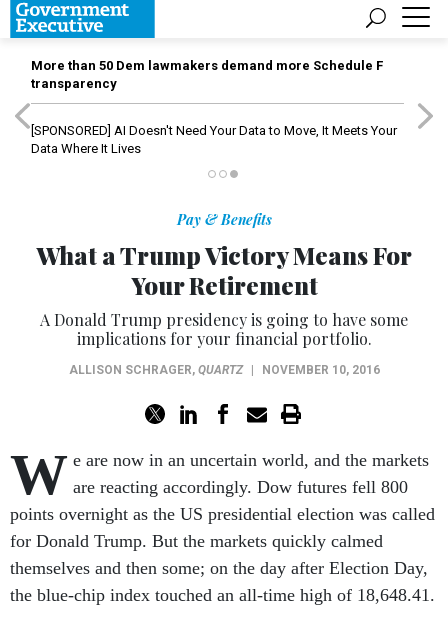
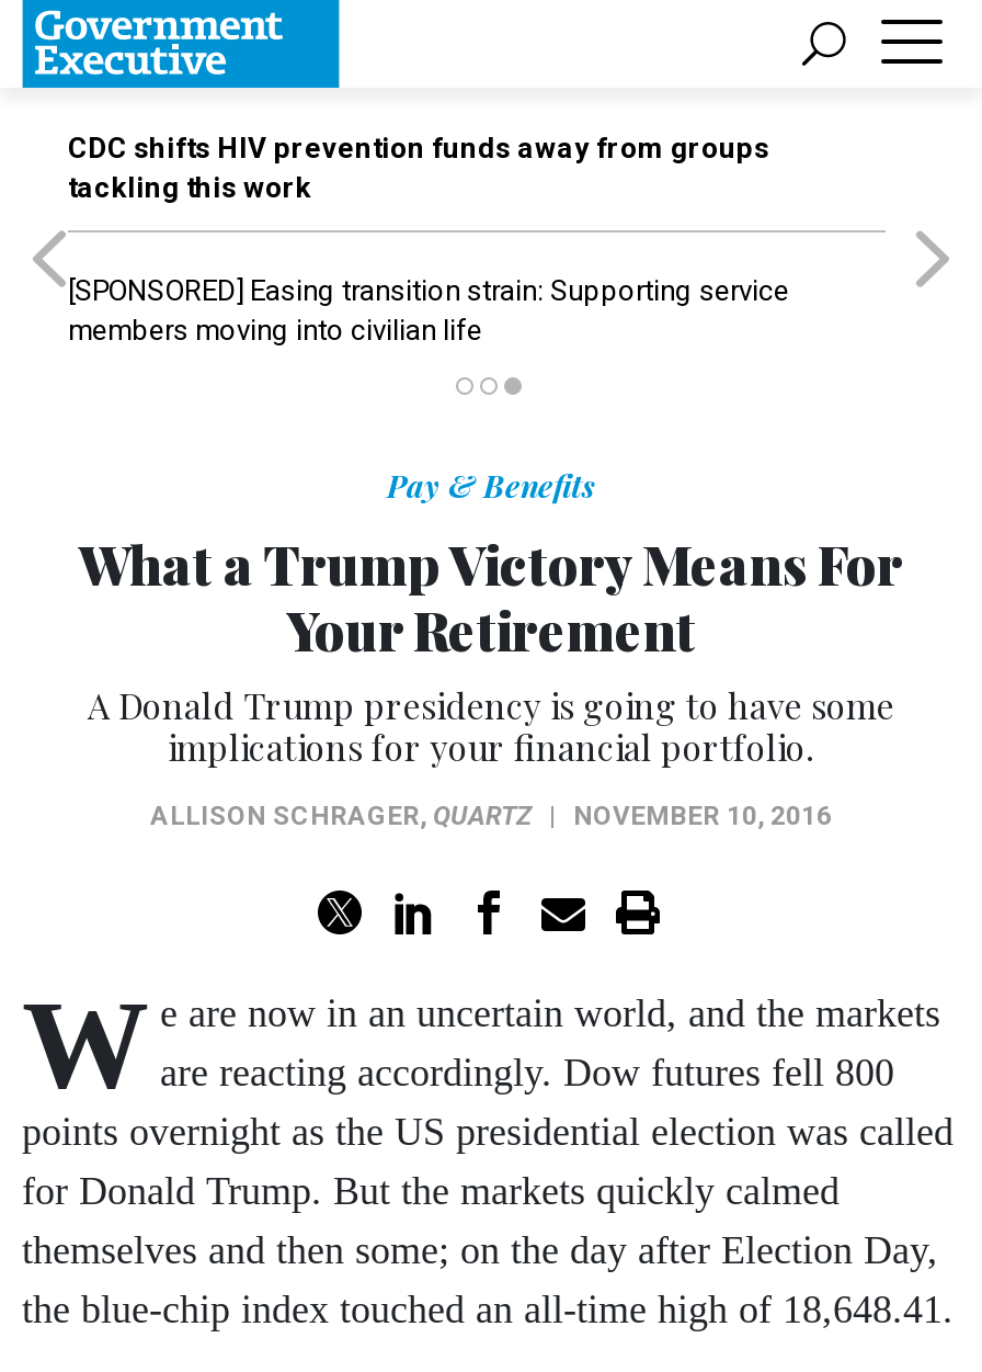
[31,58,383,91] More than 50 Dem lawmakers demand more Schedule F | transparency -> [68,132,769,204] CDC shifts HIV prevention funds away from groups | tackling this work
[31,123,397,156] [SPONSORED] AI Doesn't Need Your Data to Move, It Meets Your | Data Where It Lives -> [68,274,789,347] [SPONSORED] Easing transition strain: Supporting service | members moving into civilian life

